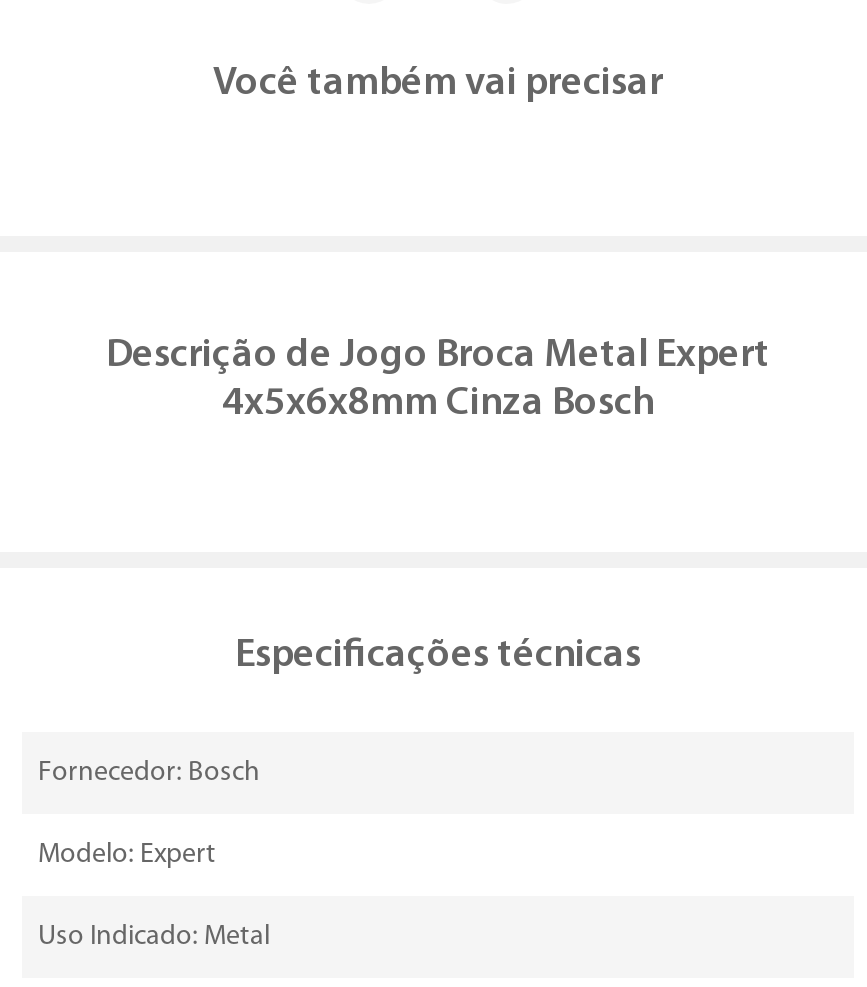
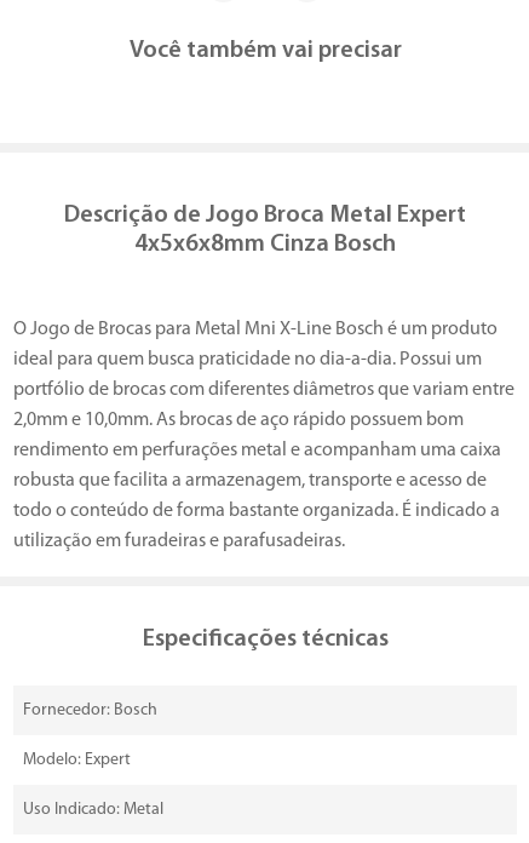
none -> [13,319,514,551] O Jogo de Brocas para Metal Mni X-Line Bosch é um produto | ideal para quem busca praticidade no dia-a-dia. Possui um | portfólio de brocas com diferentes diâmetros que variam entre | 2,0mm e 10,0mm. As brocas de aço rápido possuem bom | rendimento em perfurações metal e acompanham uma caixa | robusta que facilita a armazenagem, transporte e acesso de | todo o conteúdo de forma bastante organizada. É indicado a | utilização em furadeiras e parafusadeiras.

